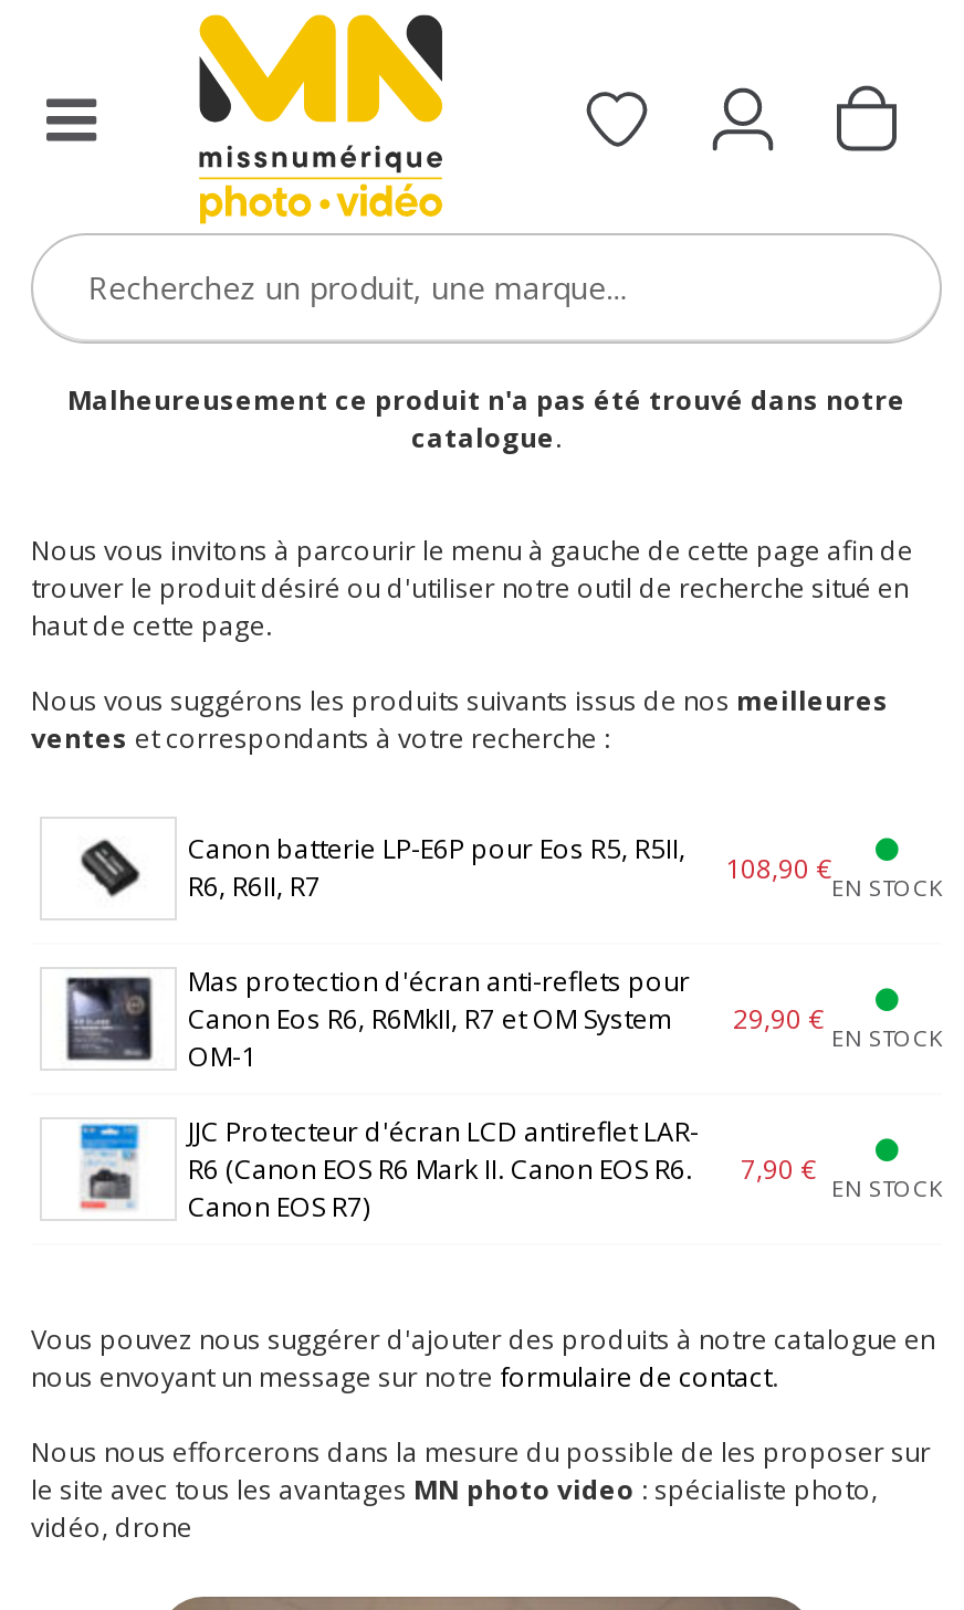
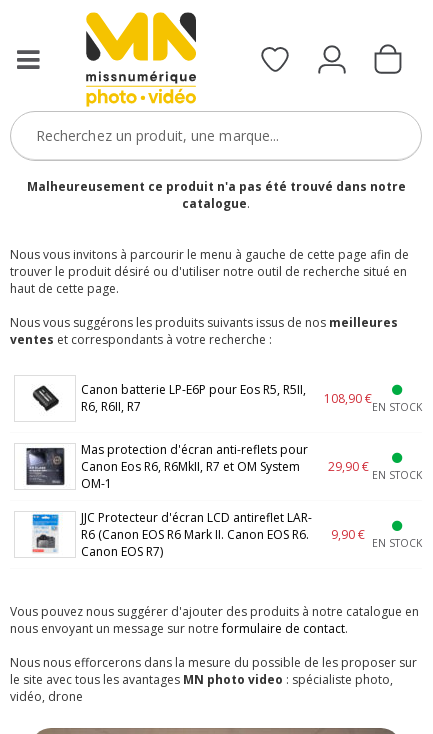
[188,1149,942,1202] R6 (Canon EOS R6 Mark II. Canon EOS R6. 7,90 € EN STOCK -> [81,526,422,550] R6 (Canon EOS R6 Mark II. Canon EOS R6. 9,90 € EN STOCK

